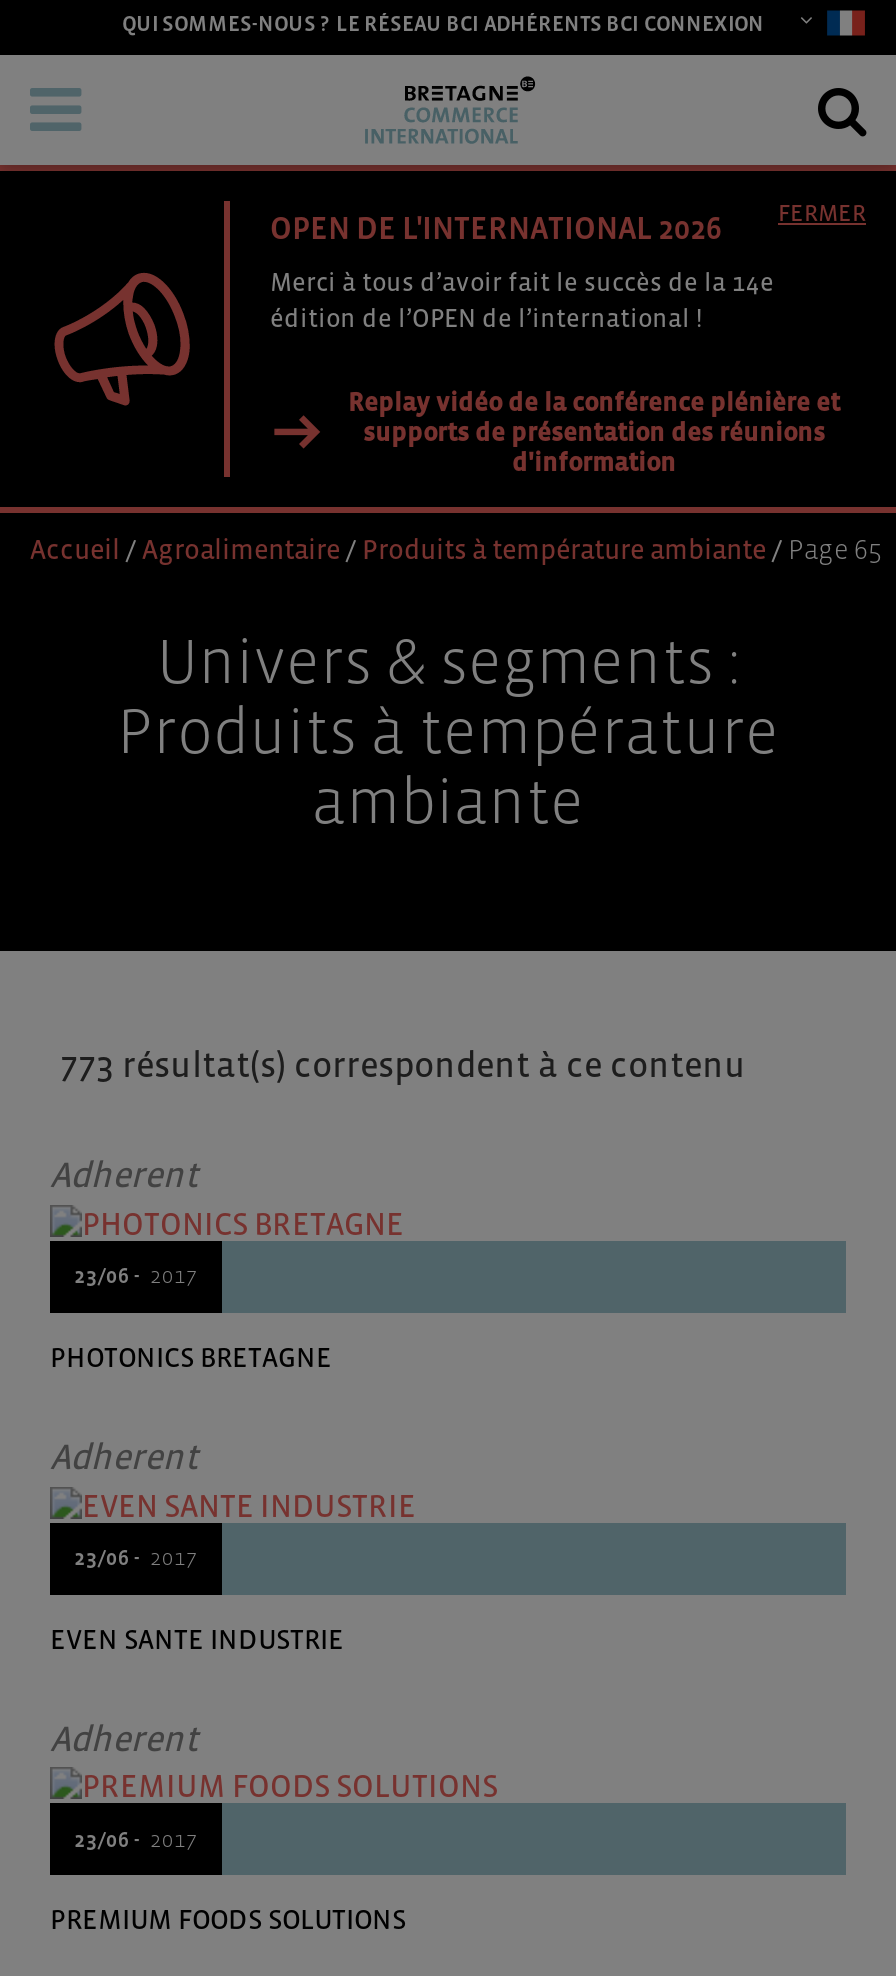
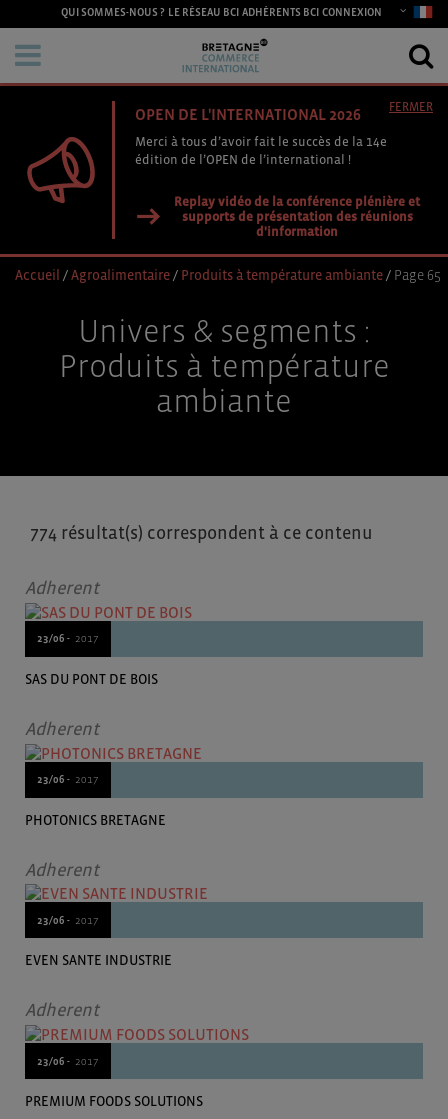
[60,1045,746,1085] 773 résultat(s) correspondent à ce contenu -> [25,523,373,687] 774 résultat(s) correspondent à ce contenu | Adherent | 23/06 - 2017 | SAS DU PONT DE BOIS

